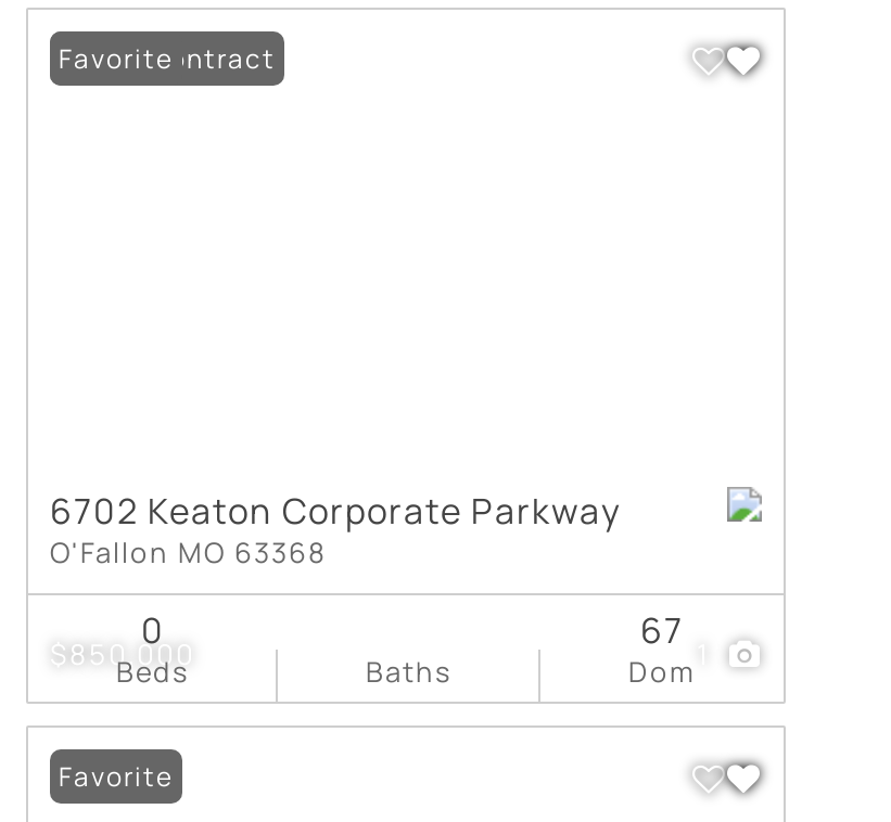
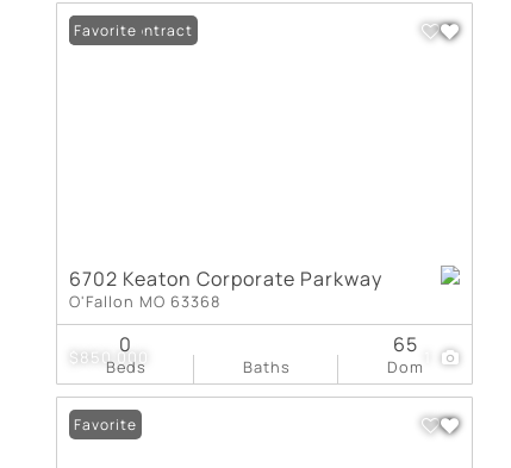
[628,606,718,691] Dom 67 1 -> [387,331,436,377] Dom 65 1

